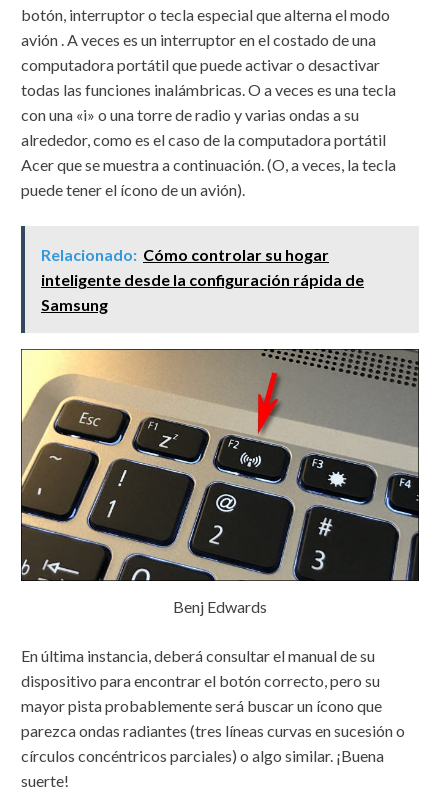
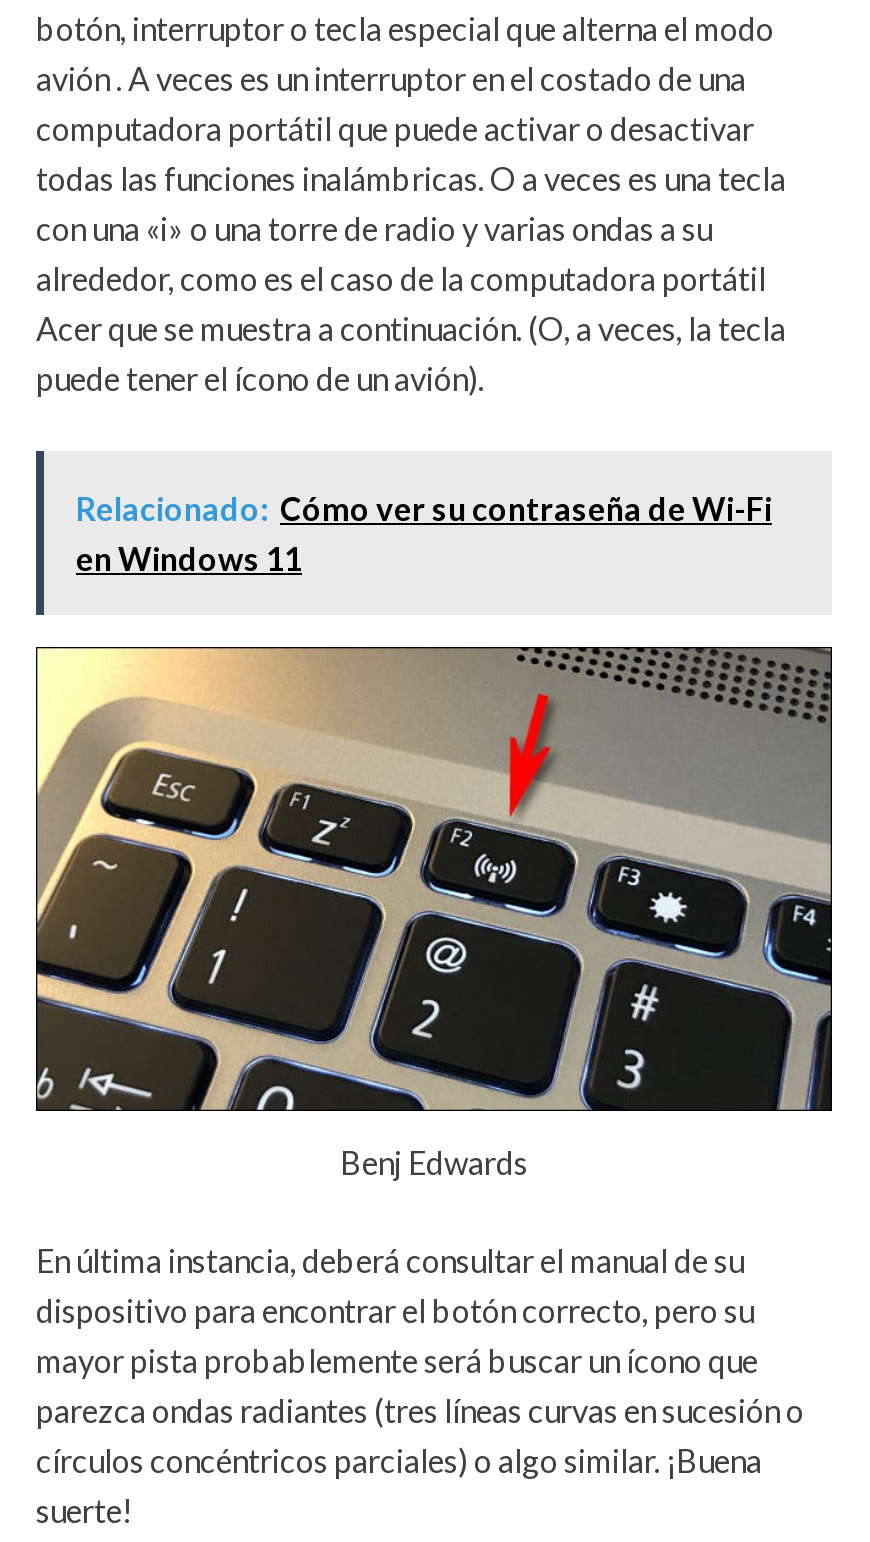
[41,245,364,314] Relacionado: Cómo controlar su hogar | inteligente desde la configuración rápida de | Samsung -> [76,489,772,577] Relacionado: Cómo ver su contraseña de Wi-Fi | en Windows 11

